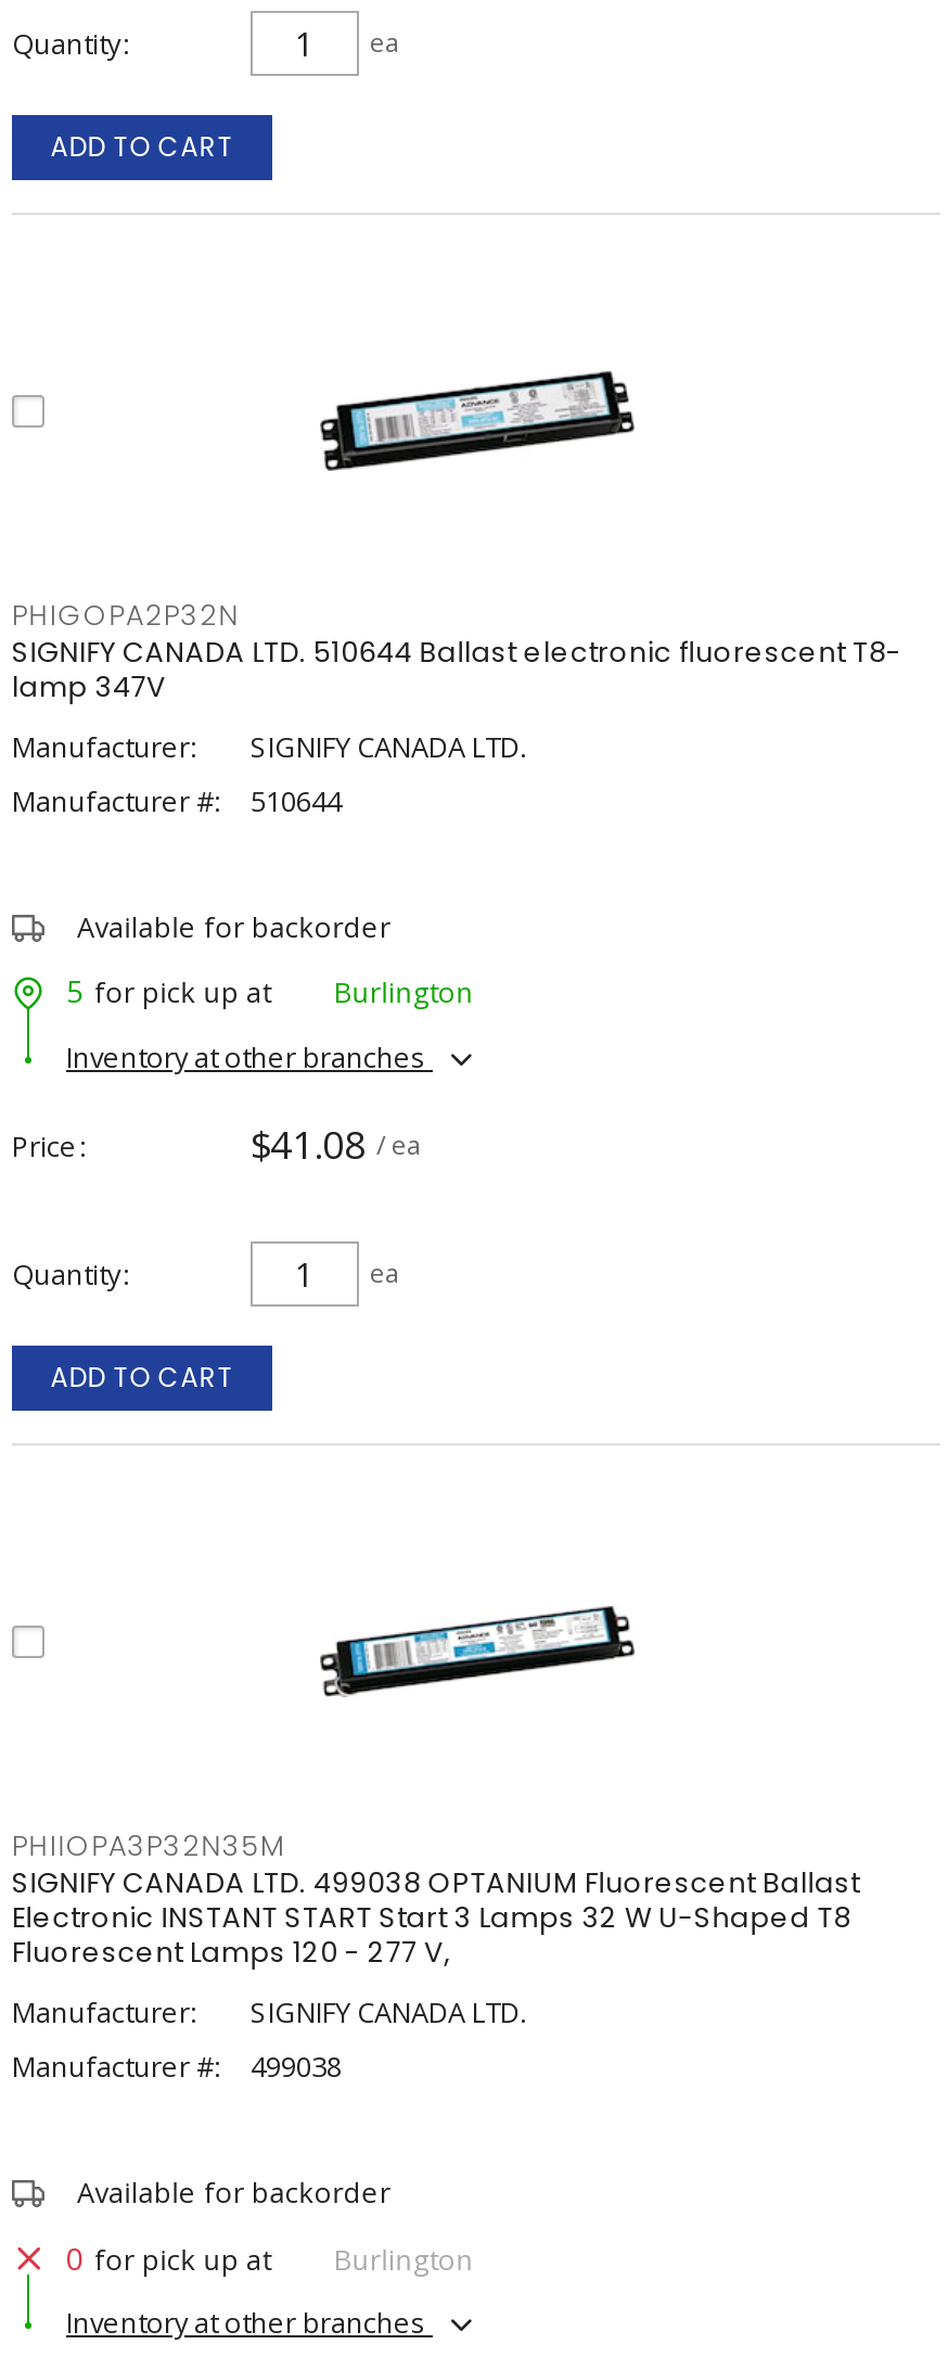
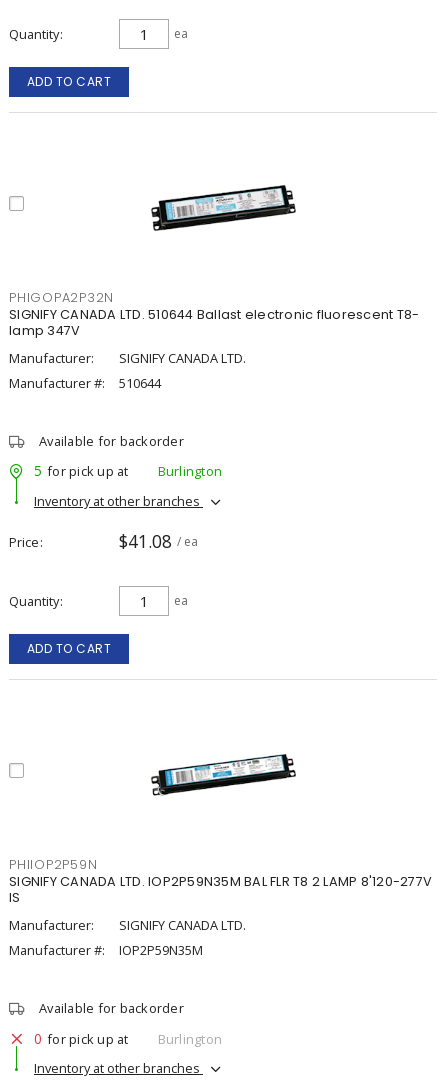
[12,1827,860,1971] PHIIOPA3P32N35M | SIGNIFY CANADA LTD. 499038 OPTANIUM Fluorescent Ballast | Electronic INSTANT START Start 3 Lamps 32 W U-Shaped T8 | Fluorescent Lamps 120 - 277 V, -> [9,856,432,906] PHIIOP2P59N | SIGNIFY CANADA LTD. IOP2P59N35M BAL FLR T8 2 LAMP 8'120-277V | IS
[12,2047,342,2086] Manufacturer #: 499038 -> [9,941,203,959] Manufacturer #: IOP2P59N35M

